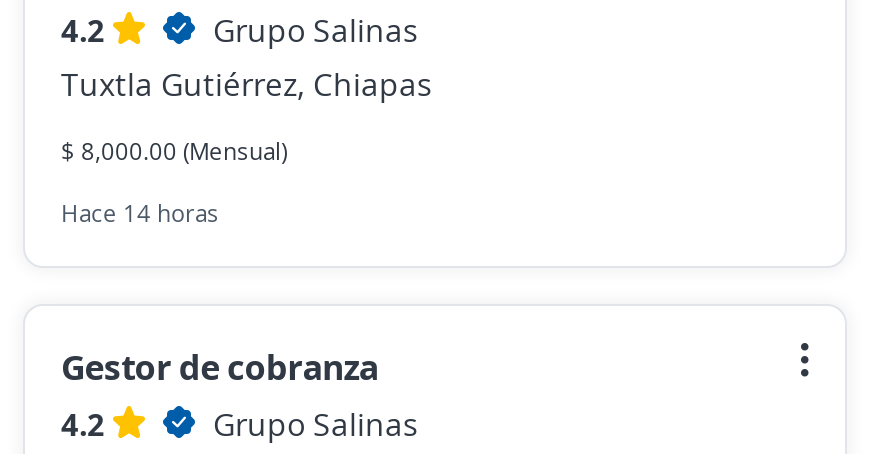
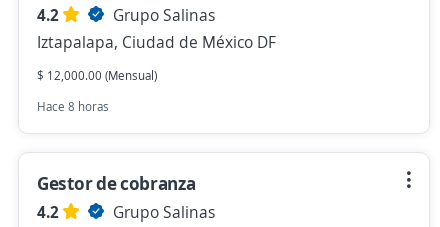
[61,62,431,106] Tuxtla Gutiérrez, Chiapas -> [37,31,276,53] Iztapalapa, Ciudad de México DF
[61,134,287,168] $ 8,000.00 (Mensual) -> [37,67,157,84] $ 12,000.00 (Mensual)
[61,196,219,230] Hace 14 horas -> [37,98,109,115] Hace 8 horas

